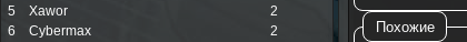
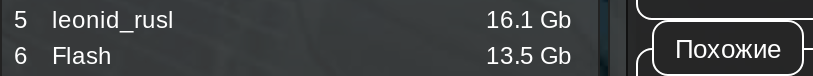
[29,3,278,19] Xawor | 2 -> [52,6,572,34] leonid_rusl | 16.1 Gb
[29,23,278,39] Cybermax | 2 -> [52,42,572,70] Flash | 13.5 Gb

